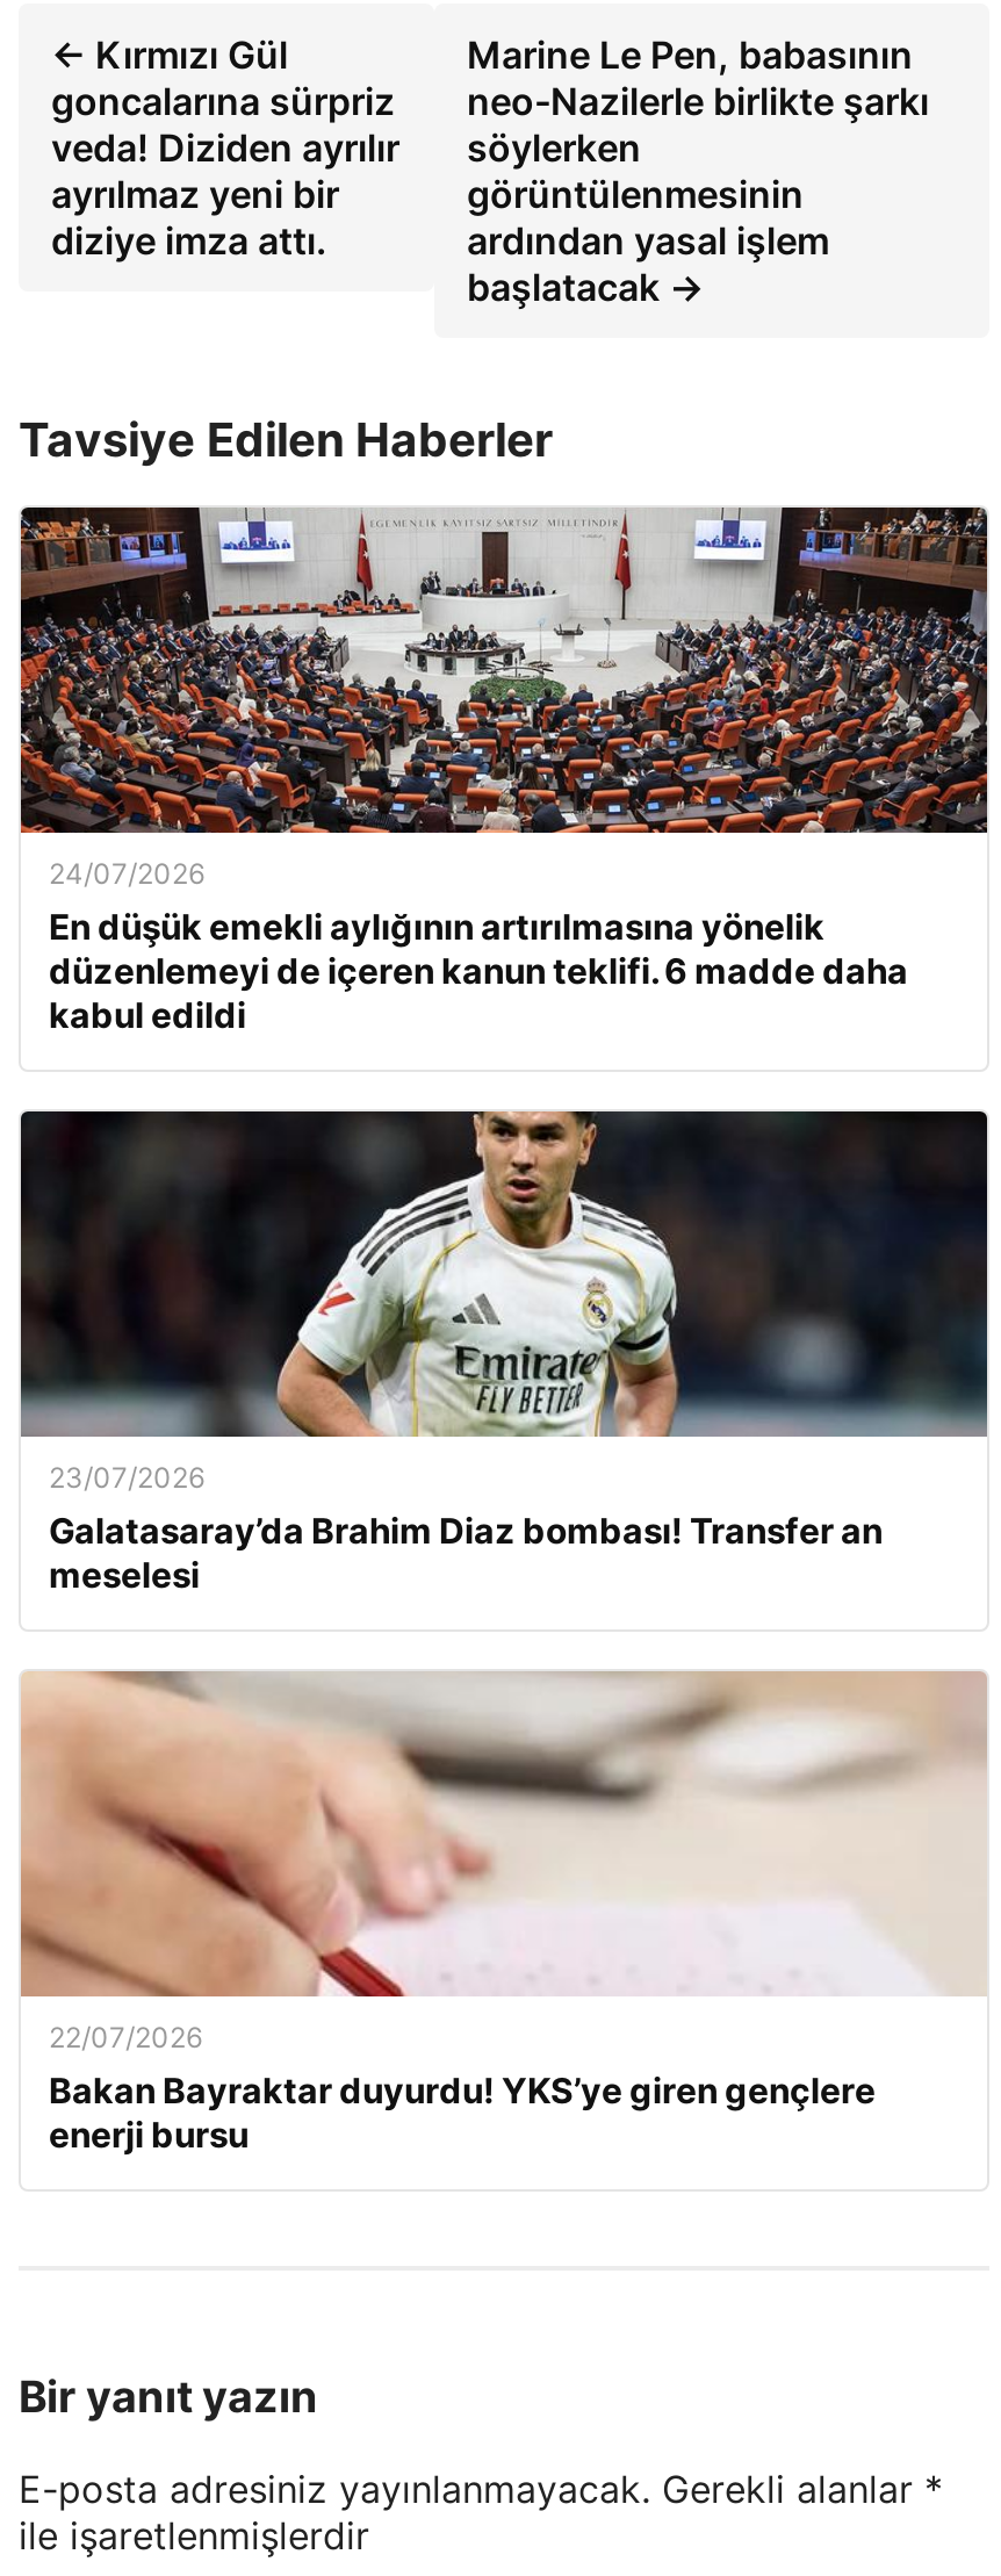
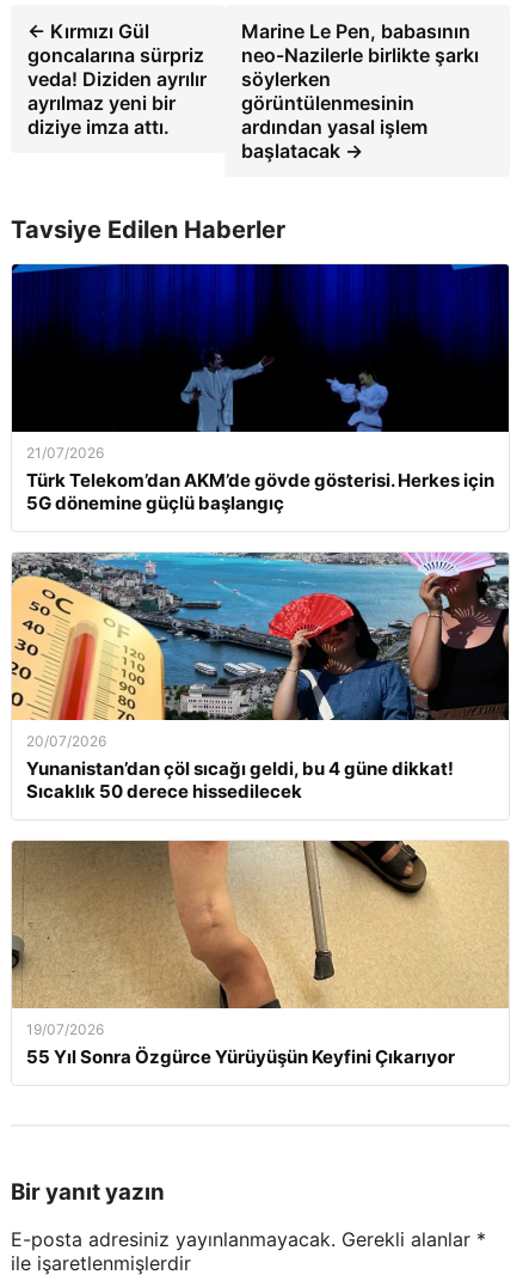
[19,505,989,1037] [image] | 24/07/2026 | En düşük emekli aylığının artırılmasına yönelik | düzenlemeyi de içeren kanun teklifi. 6 madde daha | kabul edildi -> [11,263,510,514] [image] | 21/07/2026 | Türk Telekom’dan AKM’de gövde gösterisi. Herkes için | 5G dönemine güçlü başlangıç
[19,1109,989,1597] [image] | 23/07/2026 | Galatasaray’da Brahim Diaz bombası! Transfer an | meselesi -> [11,551,510,803] [image] | 20/07/2026 | Yunanistan’dan çöl sıcağı geldi, bu 4 güne dikkat! | Sıcaklık 50 derece hissedilecek
[19,1669,985,2157] [image] | 22/07/2026 | Bakan Bayraktar duyurdu! YKS’ye giren gençlere | enerji bursu -> [11,840,509,1068] [image] | 19/07/2026 | 55 Yıl Sonra Özgürce Yürüyüşün Keyfini Çıkarıyor

